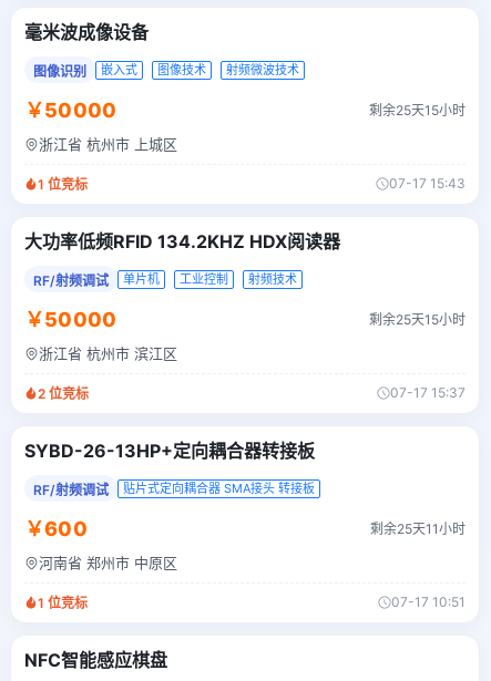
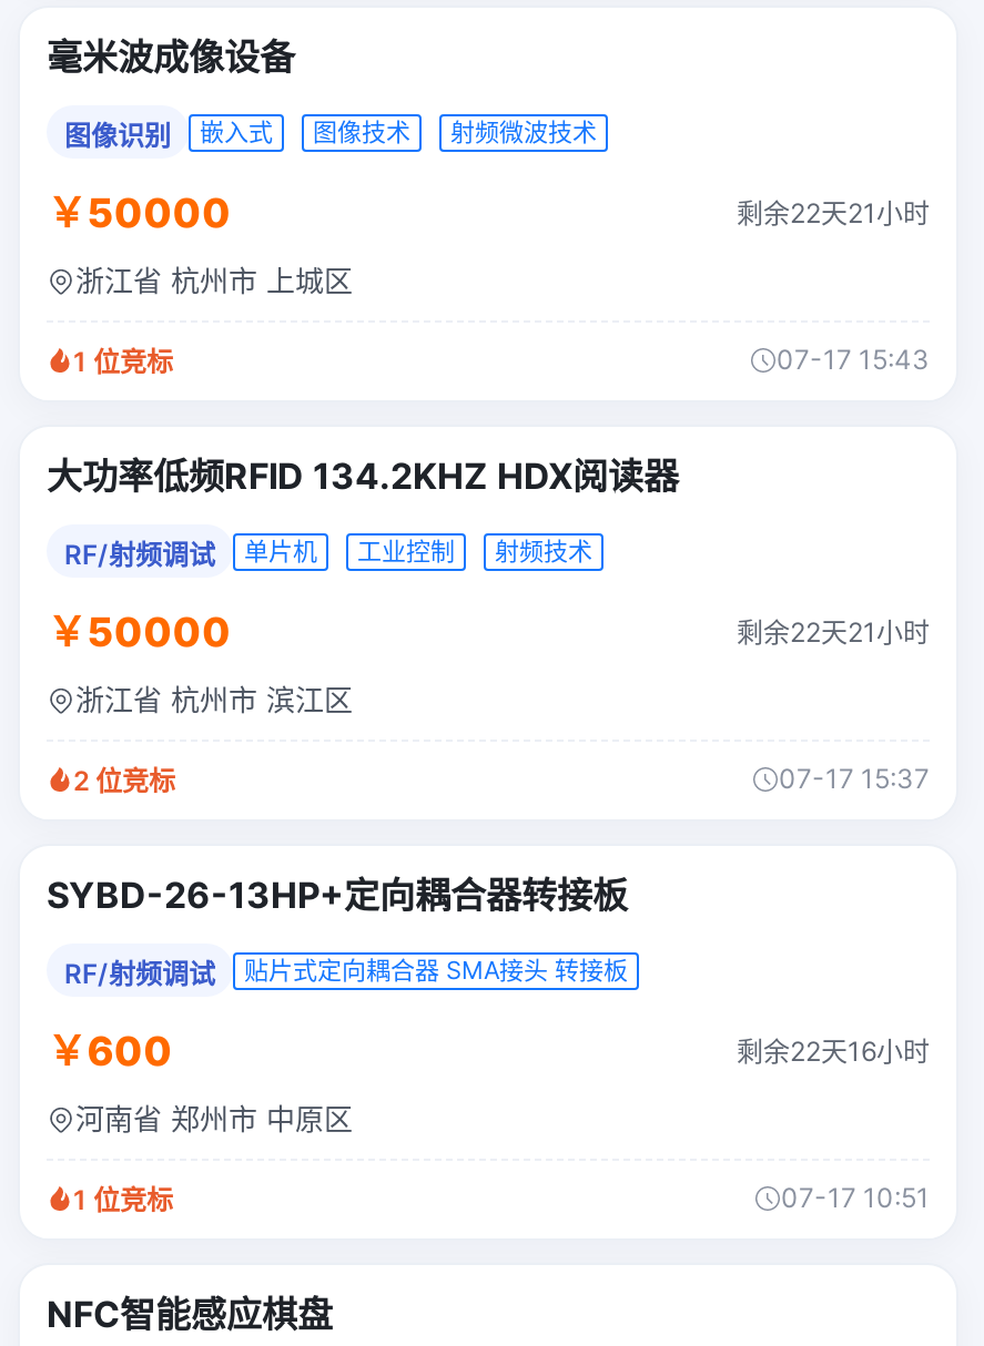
[369,101,466,118] 剩余25天15小时 -> [737,195,930,228] 剩余22天21小时
[369,311,466,327] 剩余25天15小时 -> [737,614,930,647] 剩余22天21小时
[370,520,466,536] 剩余25天11小时 -> [737,1033,930,1067] 剩余22天16小时

